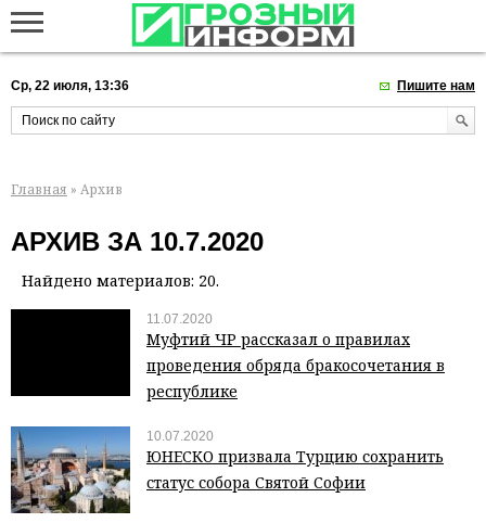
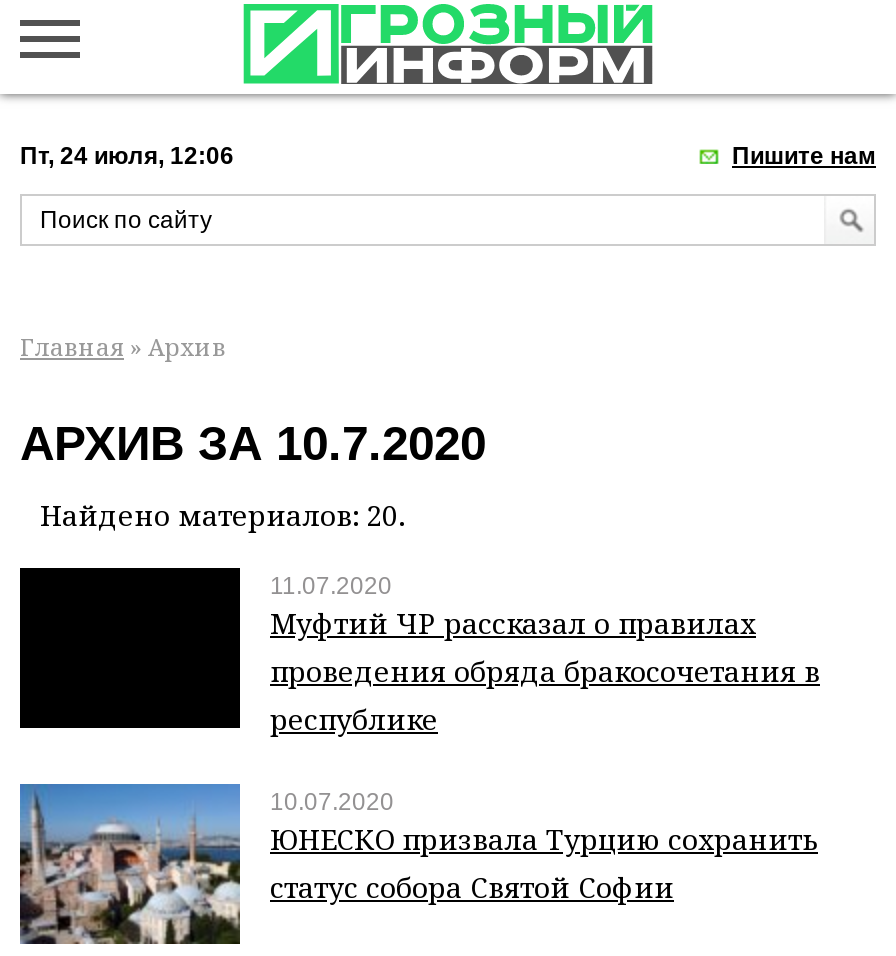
[11,78,129,93] Ср, 22 июля, 13:36 -> [20,142,234,170] Пт, 24 июля, 12:06

